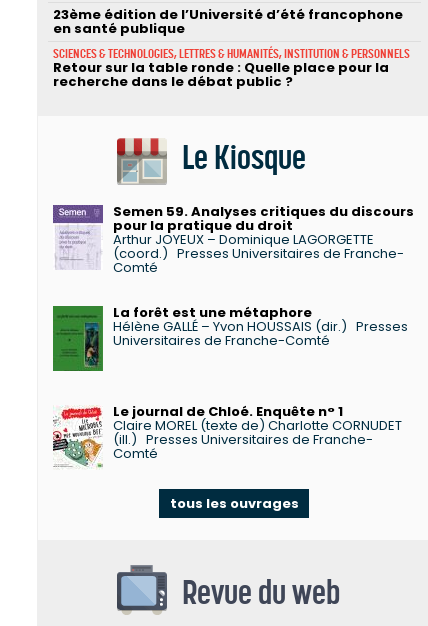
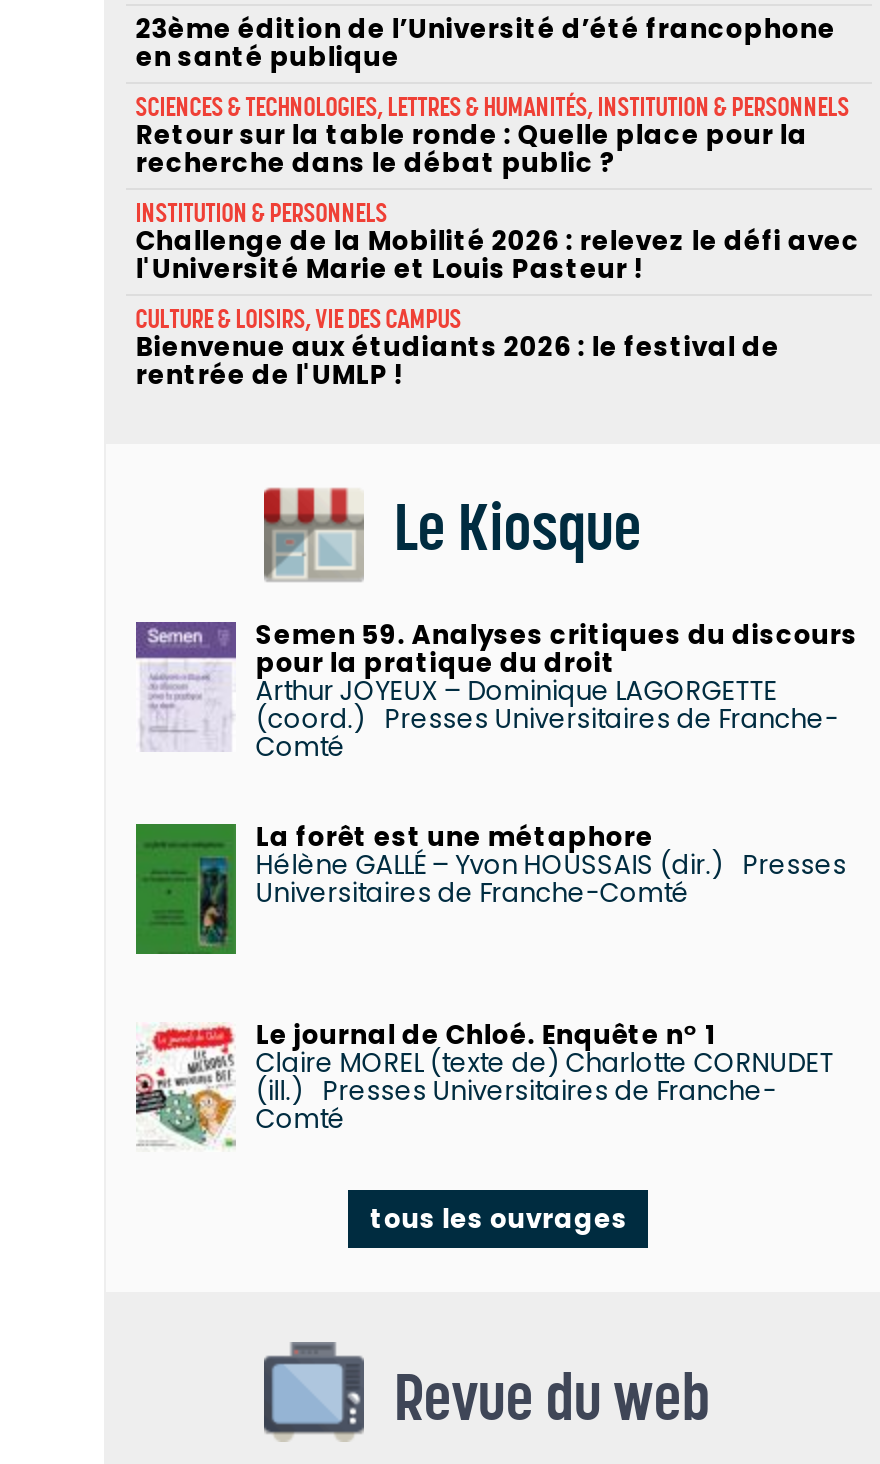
none -> [136,197,860,393] INSTITUTION & PERSONNELS | Challenge de la Mobilité 2026 : relevez le défi avec | l'Université Marie et Louis Pasteur ! | CULTURE & LOISIRS, VIE DES CAMPUS | Bienvenue aux étudiants 2026 : le festival de | rentrée de l'UMLP !

